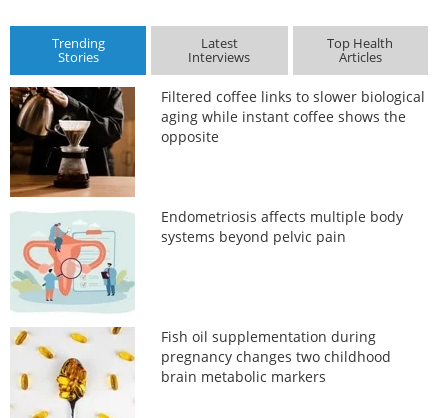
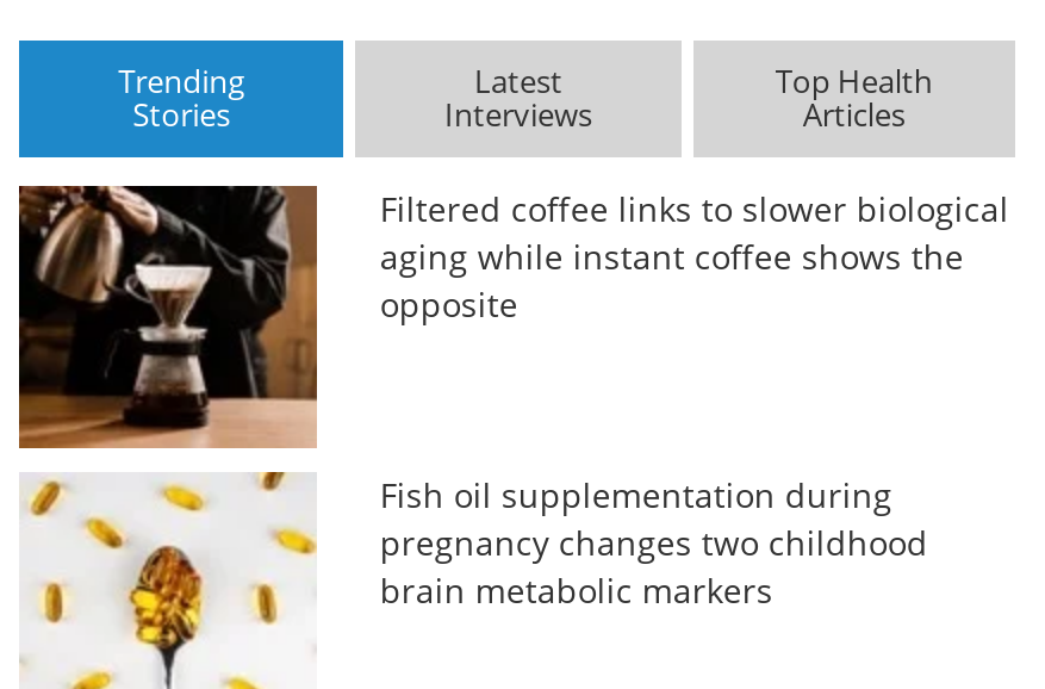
[12,207,403,317] [image] | Endometriosis affects multiple body | systems beyond pelvic pain -> none

